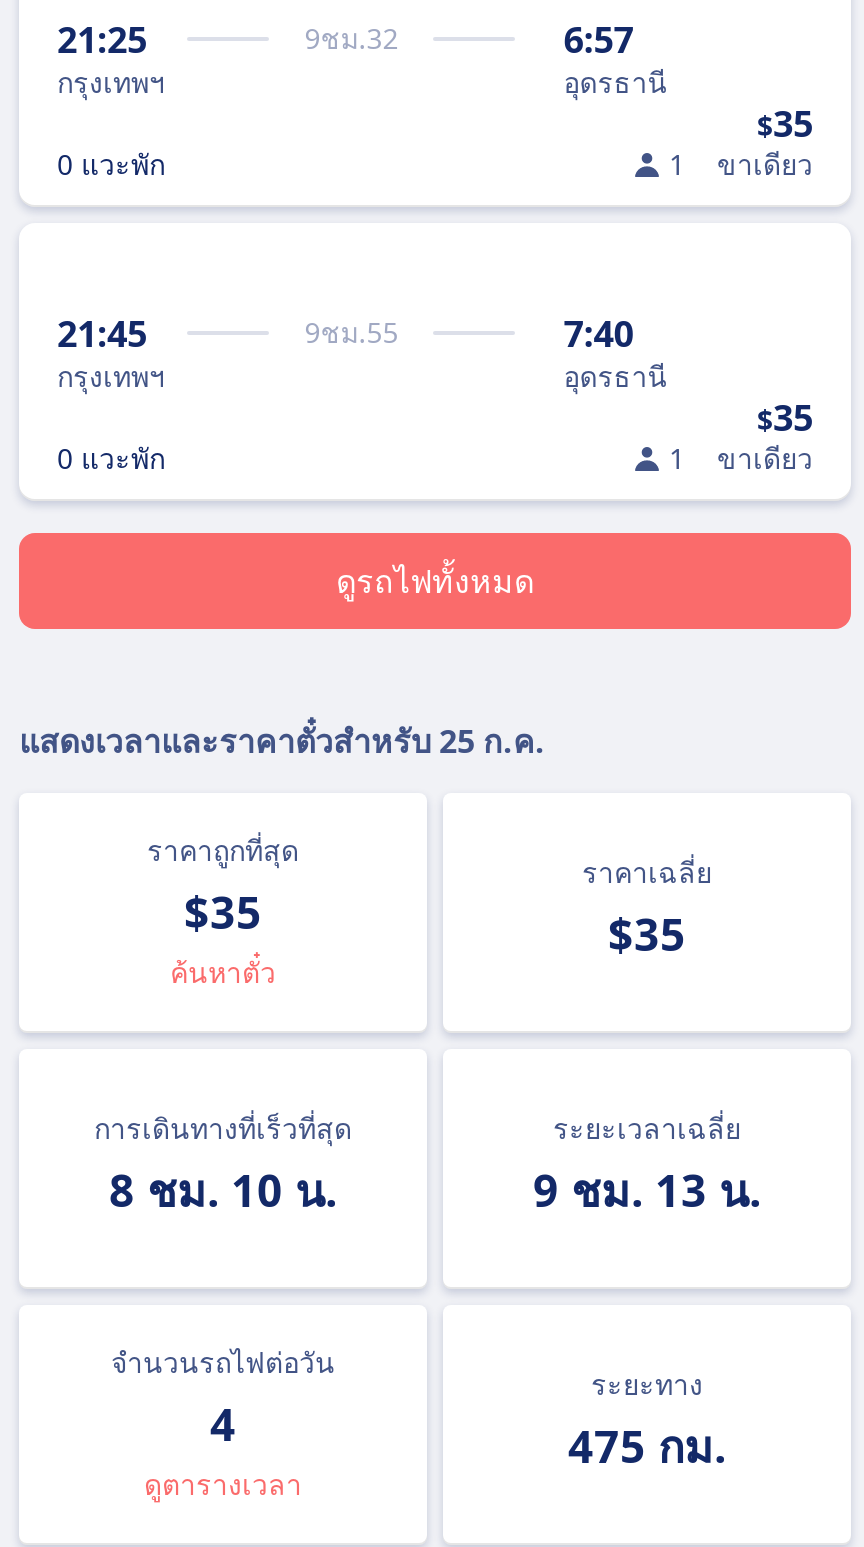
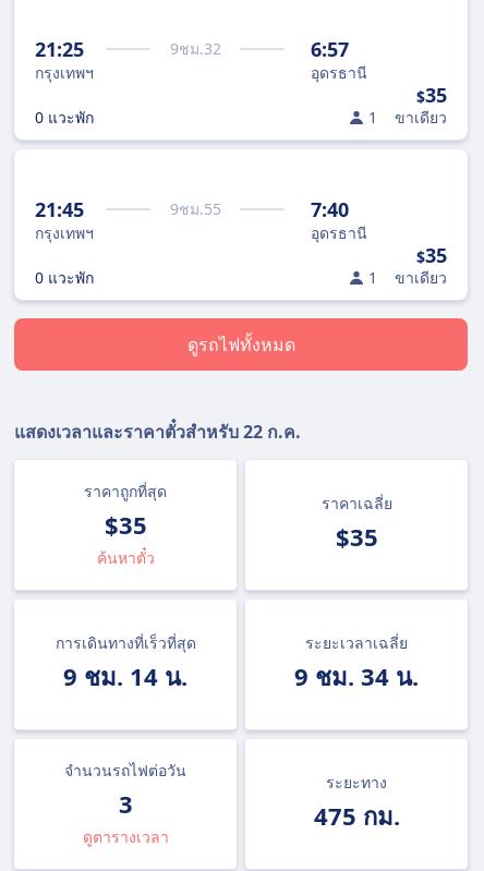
[19,719,545,763] แสดงเวลาและราคาตั๋วสำหรับ25 ก.ค. -> [14,420,301,444] แสดงเวลาและราคาตั๋วสำหรับ22 ก.ค.
[109,1159,337,1219] 8 ชม. 10 น. -> [63,660,187,692] 9 ชม. 14 น.
[533,1159,761,1219] 9 ชม. 13 น. -> [294,660,419,692] 9 ชม. 34 น.
[210,1393,236,1453] 4 -> [118,787,132,820] 3

